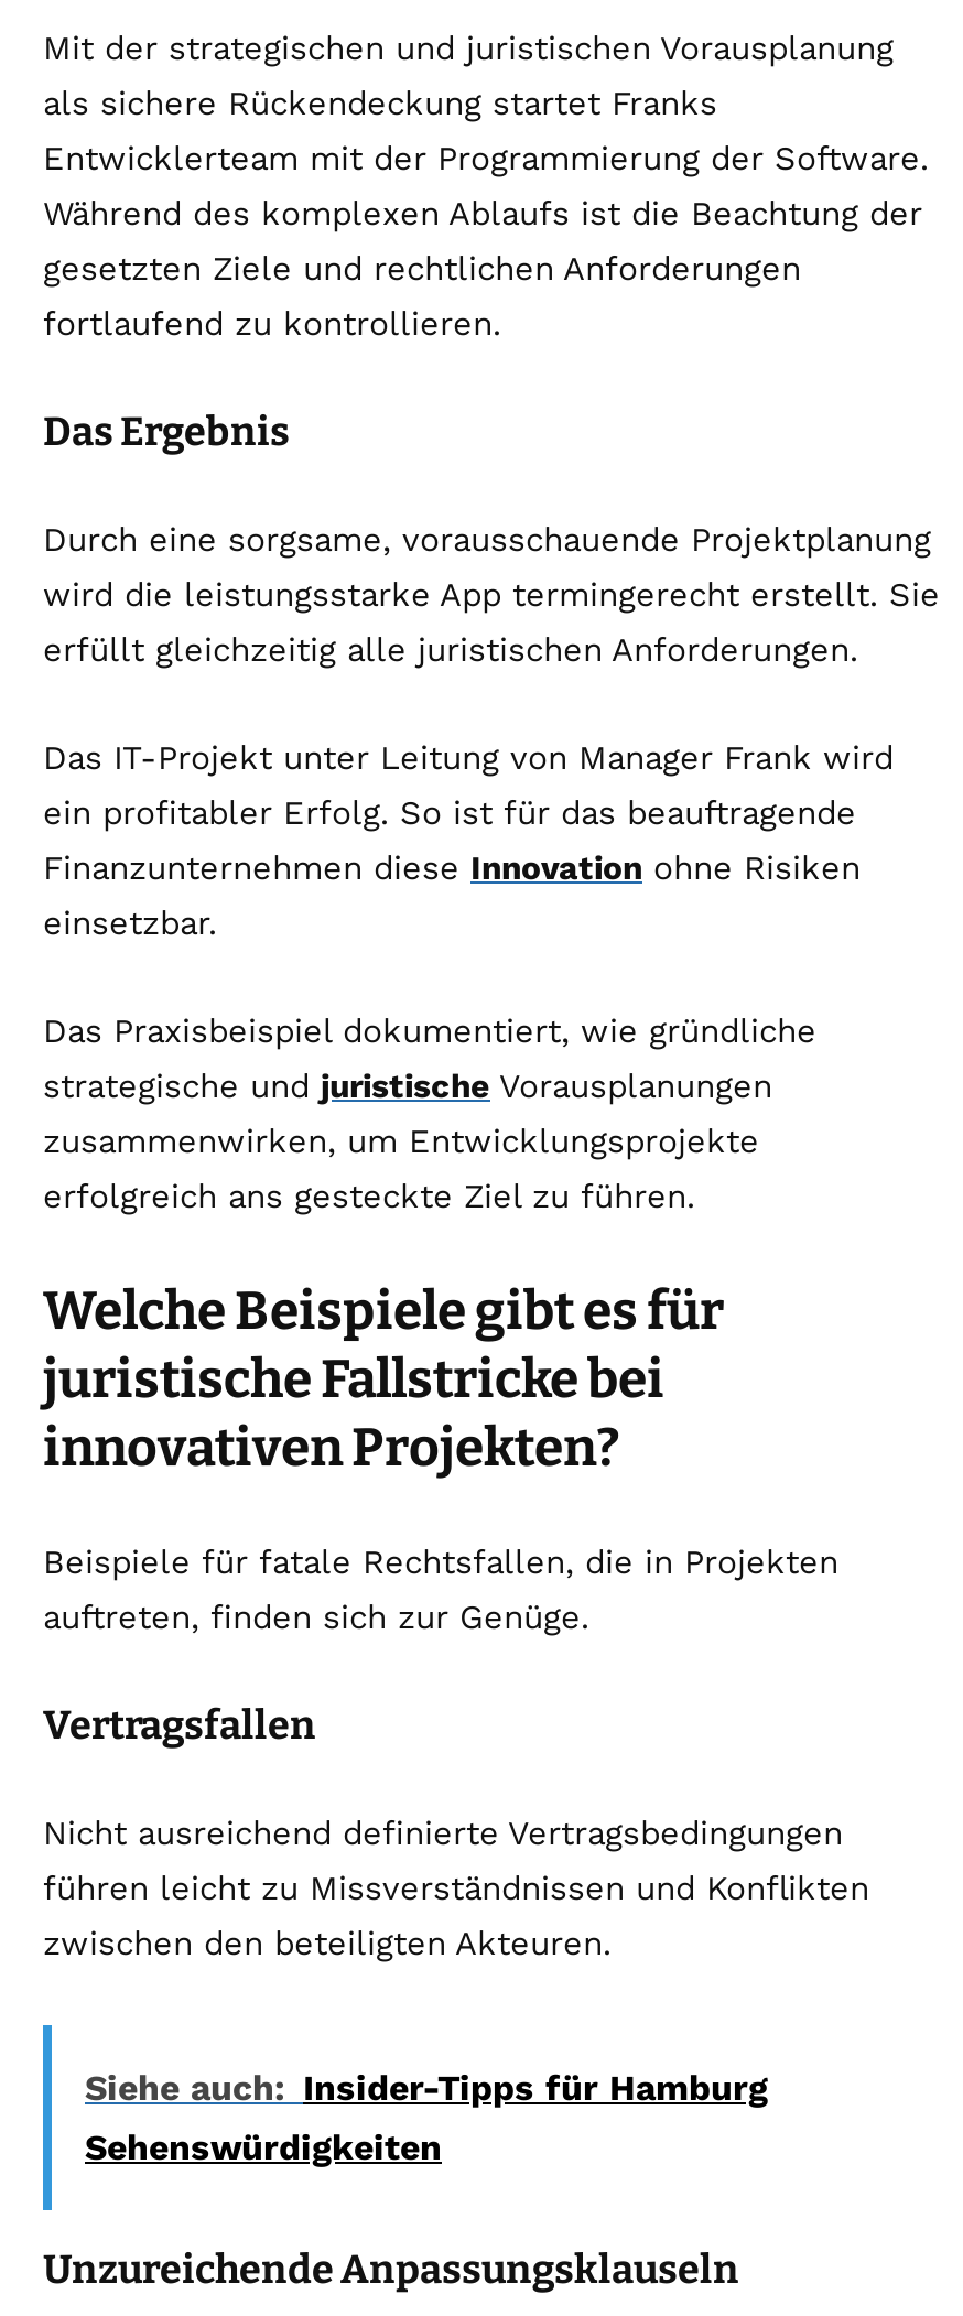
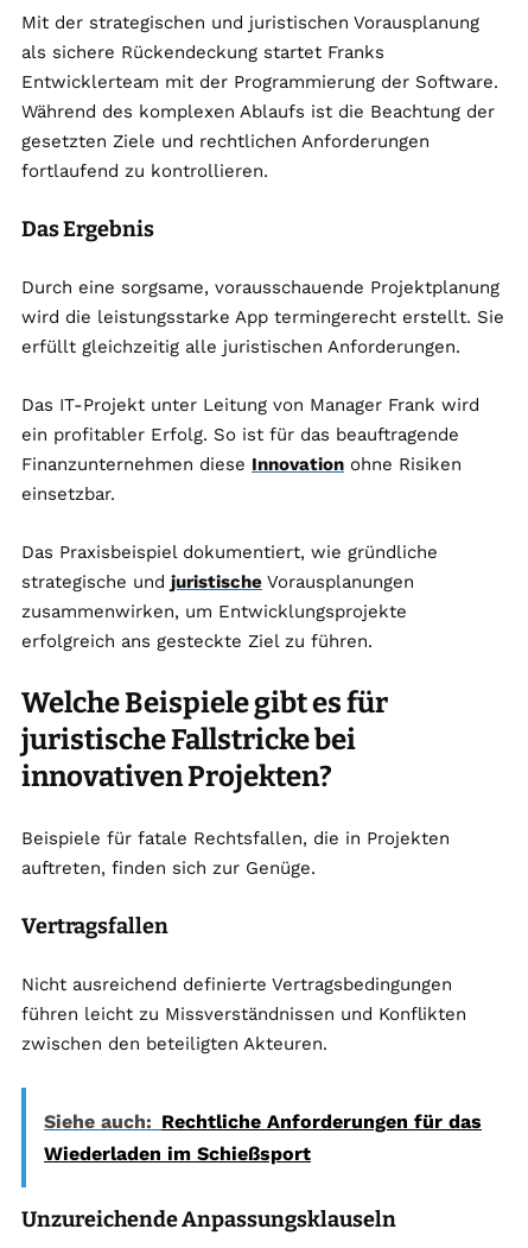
[85,2067,768,2168] Siehe auch: Insider-Tipps für Hamburg | Sehenswürdigkeiten -> [44,1110,482,1165] Siehe auch: Rechtliche Anforderungen für das | Wiederladen im Schießsport

